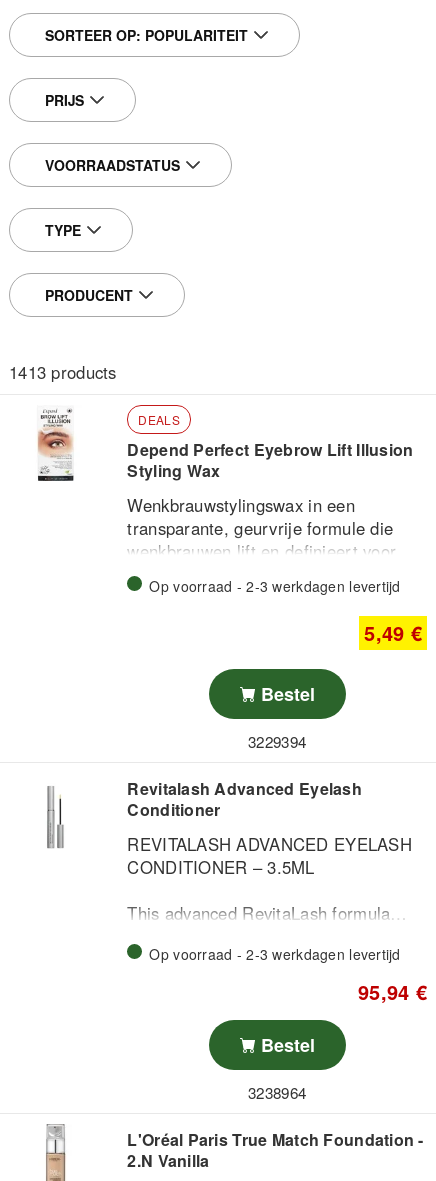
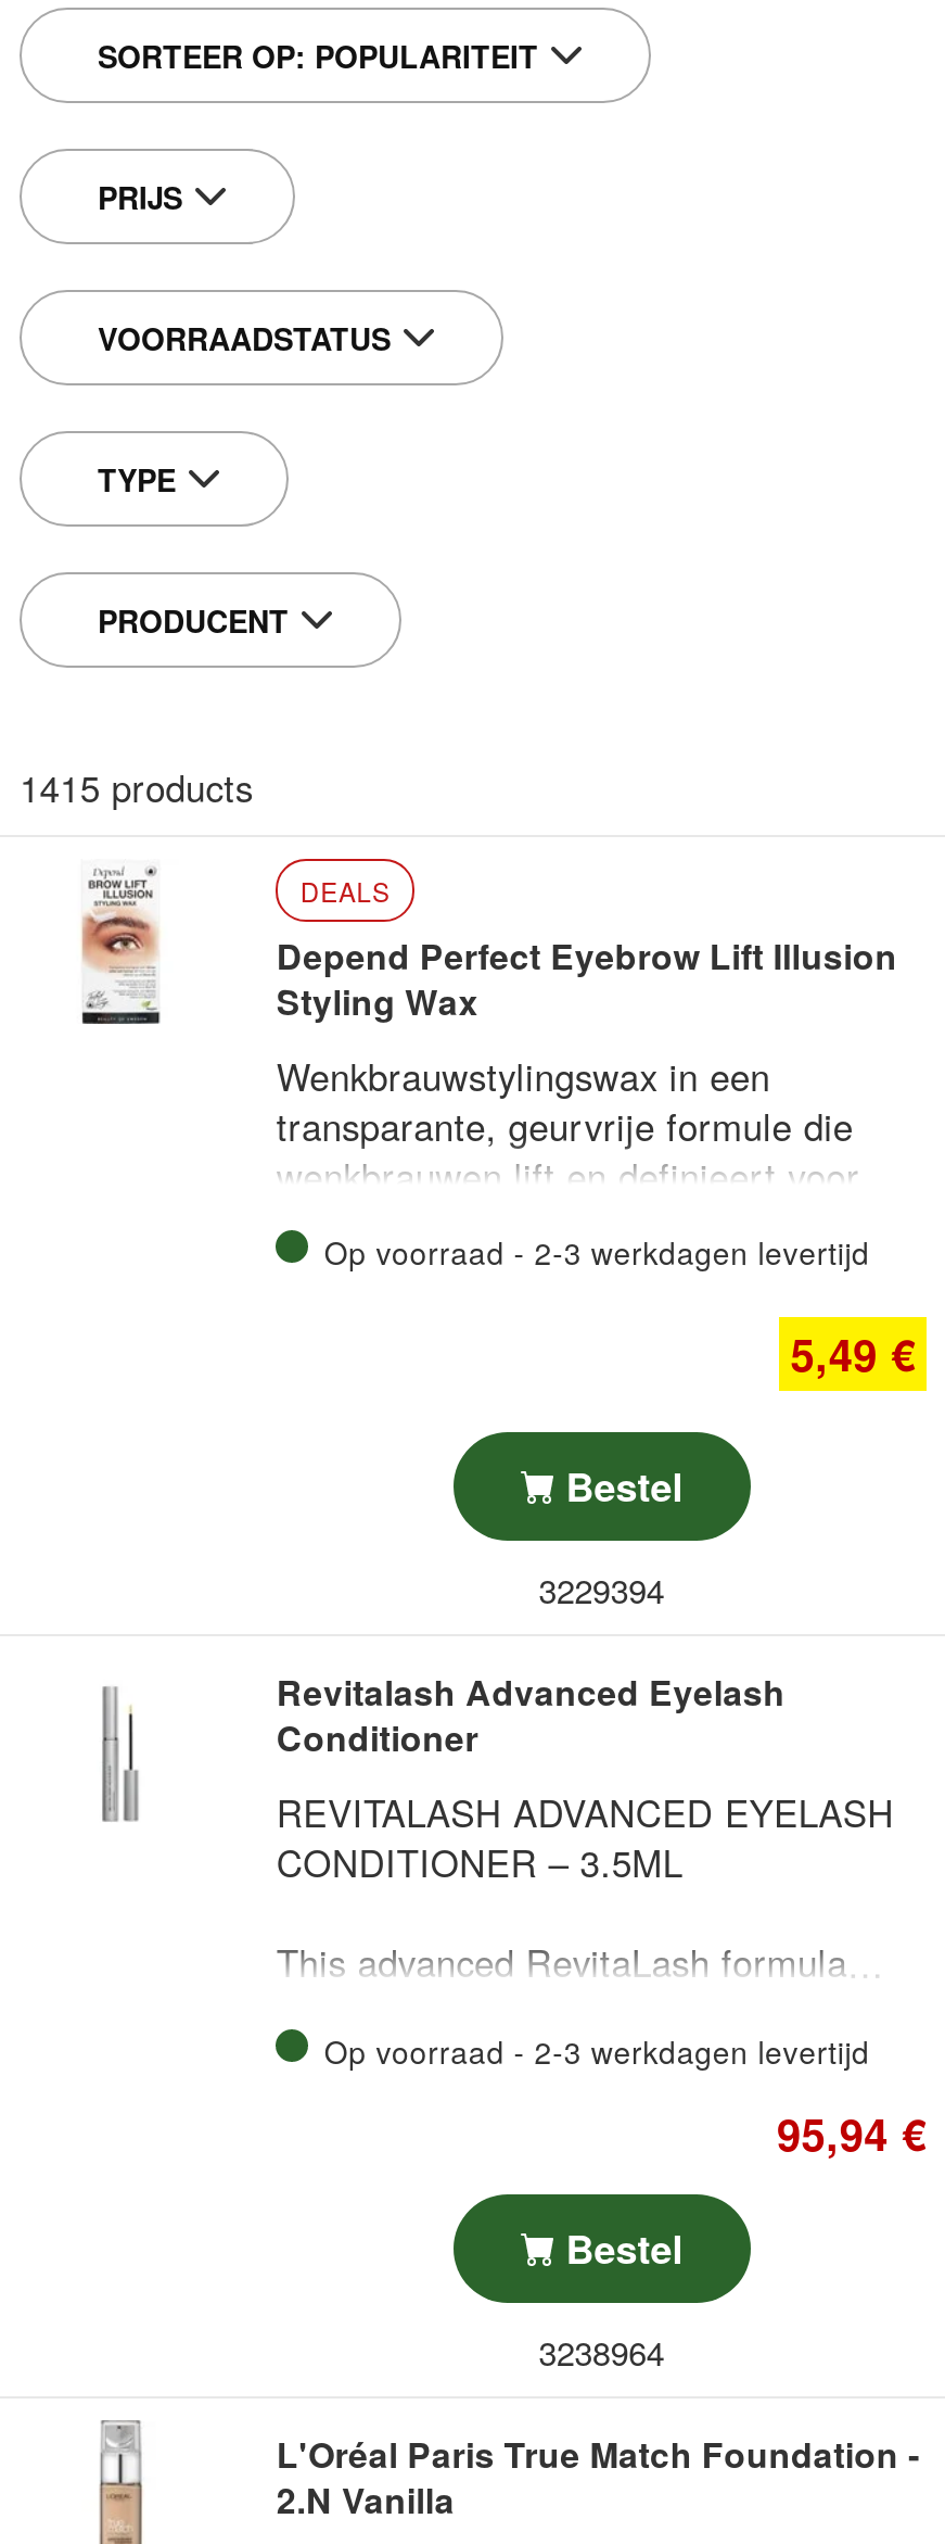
[9,360,117,384] 1413 products -> [20,761,253,813] 1415 products

